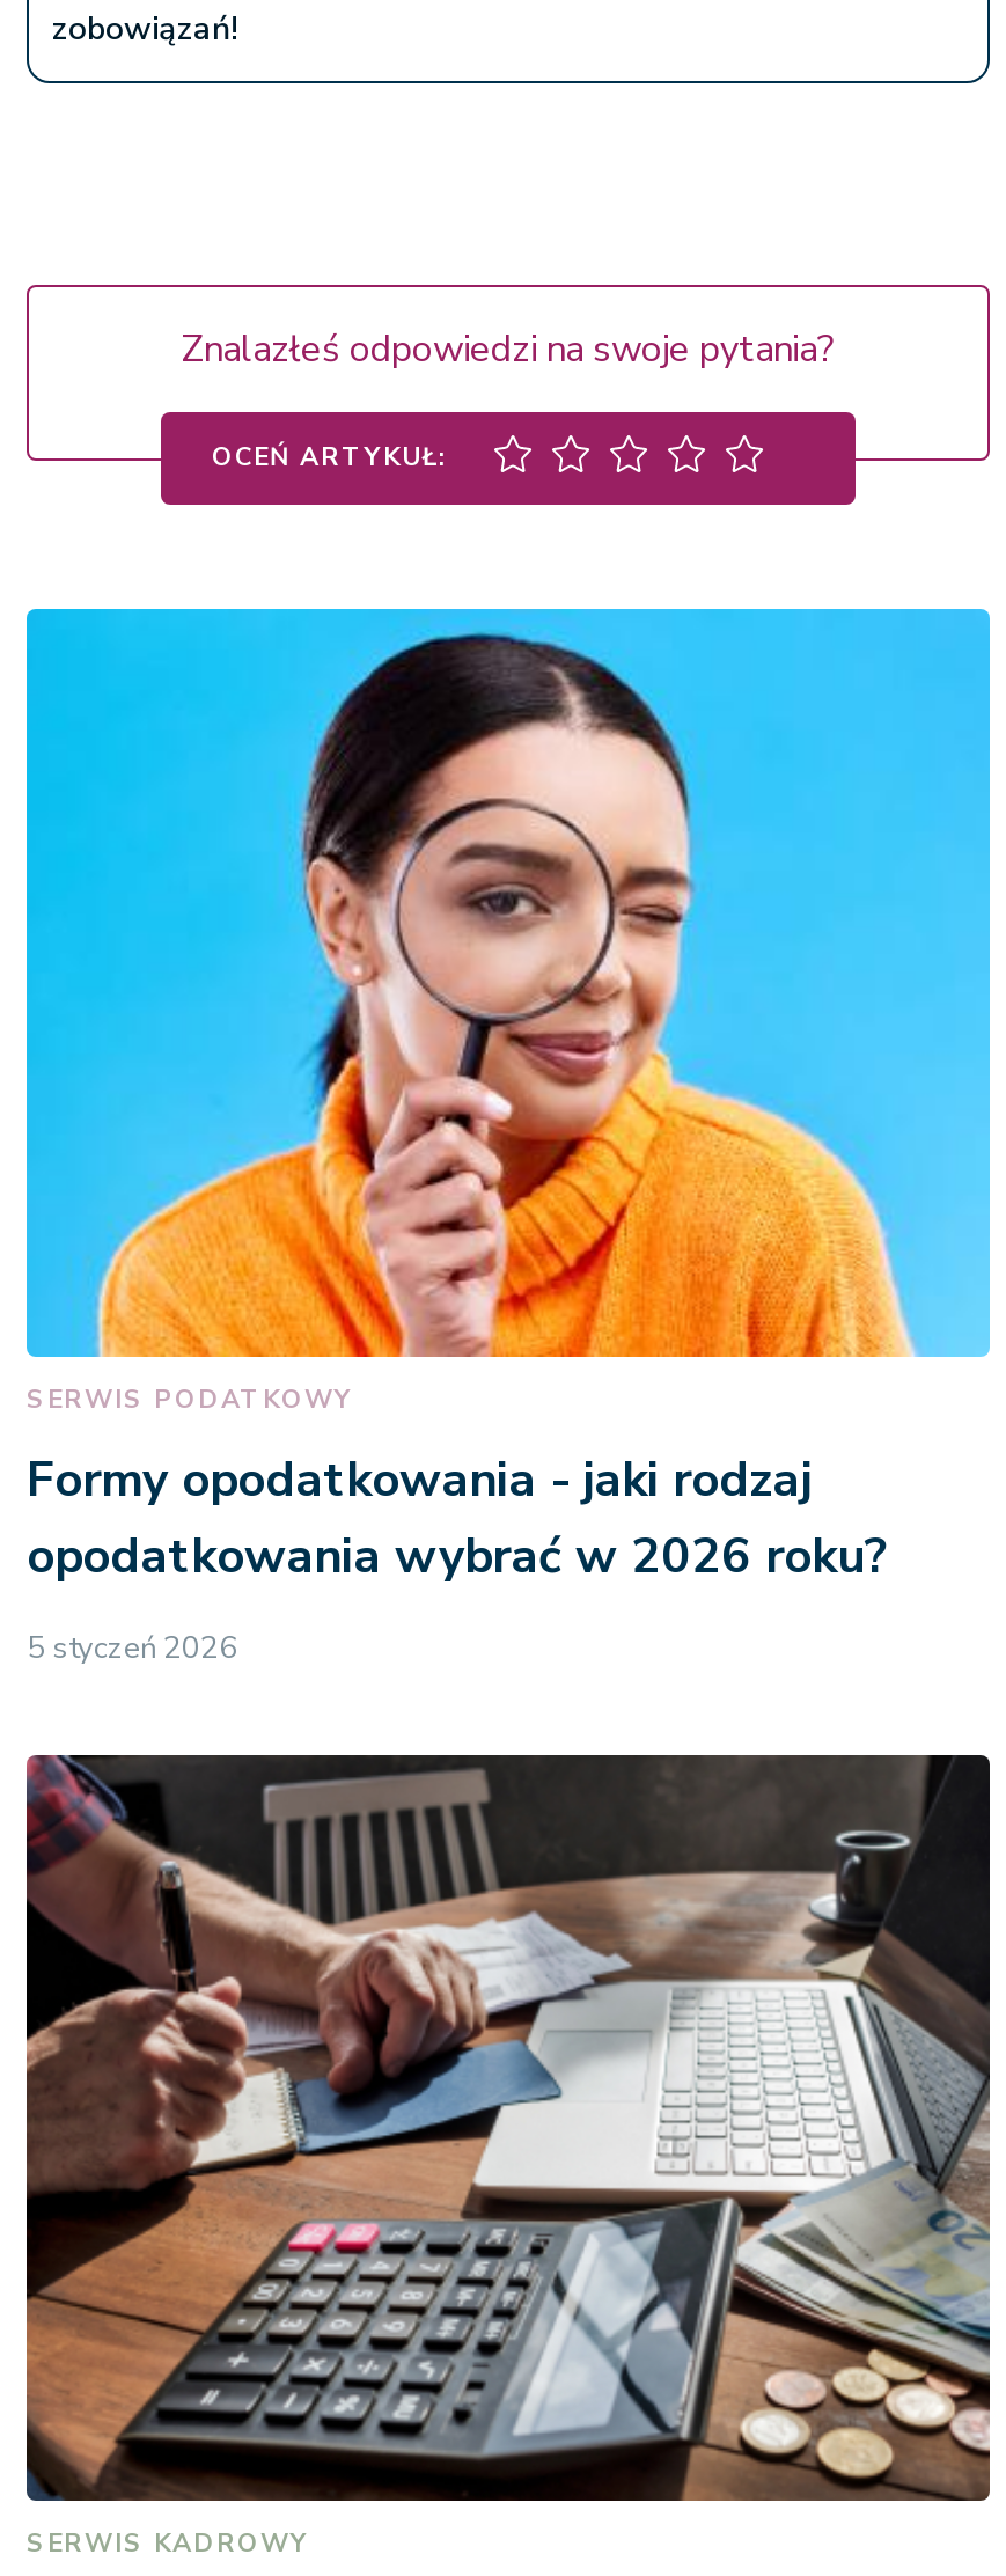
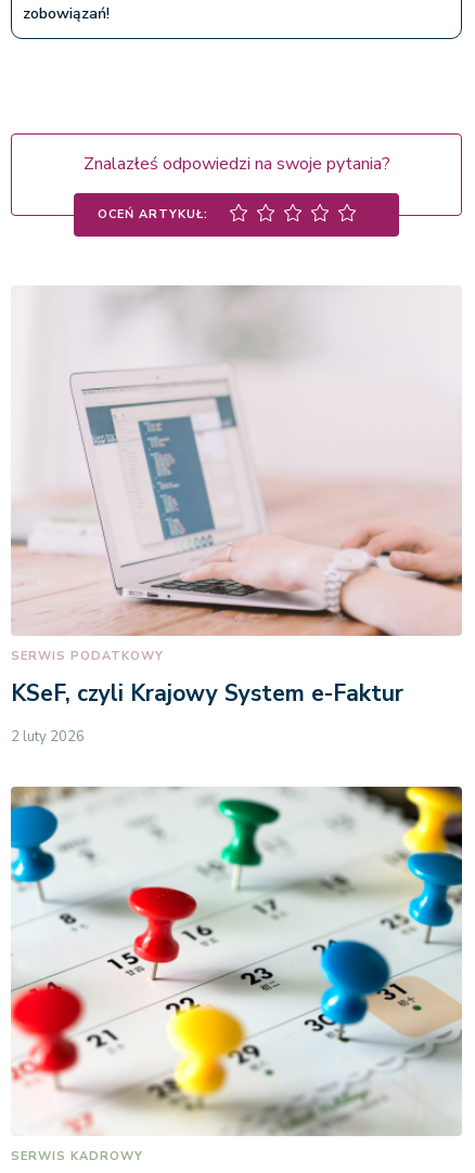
[24,607,992,1588] [image] | Formy opodatkowania - jaki rodzaj | opodatkowania wybrać w 2026 roku? -> [10,285,463,708] [image] | KSeF, czyli Krajowy System e-Faktur
[27,1627,237,1669] 5 styczeń 2026 -> [11,727,85,746] 2 luty 2026
[24,1753,992,2503] [image] -> [10,786,463,1136] [image]

